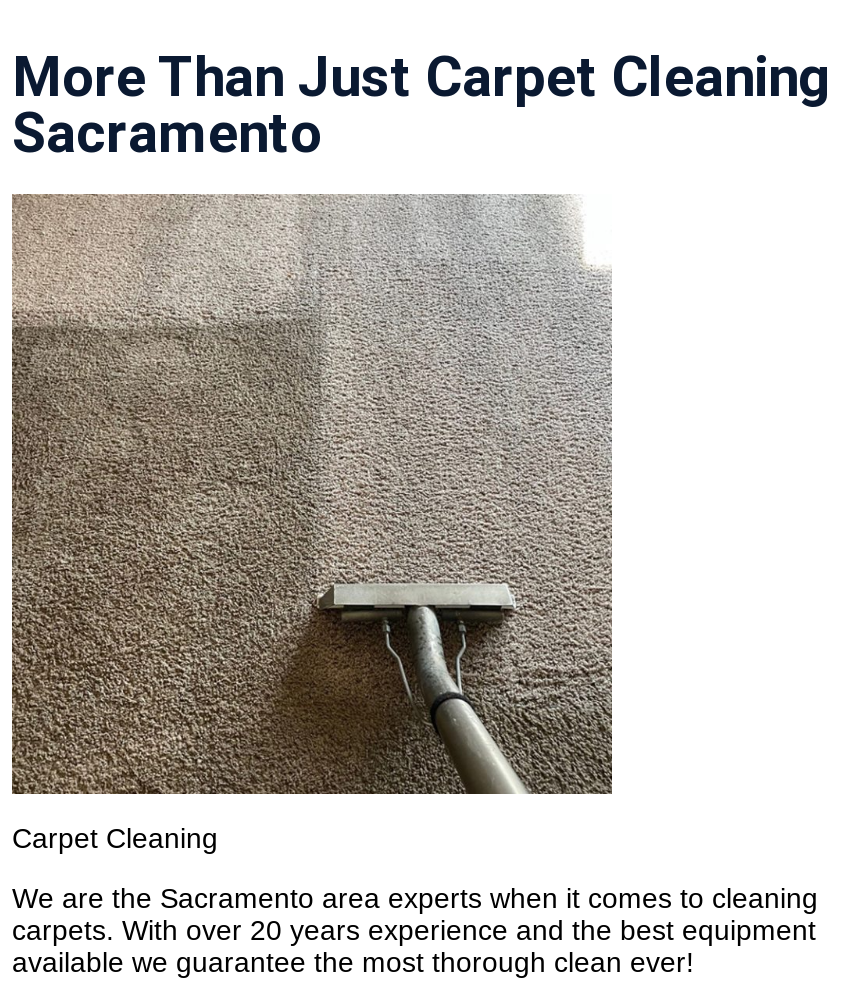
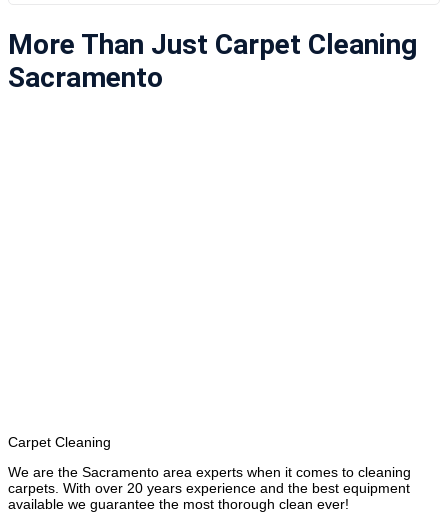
[10,192,614,796] [image] -> none

